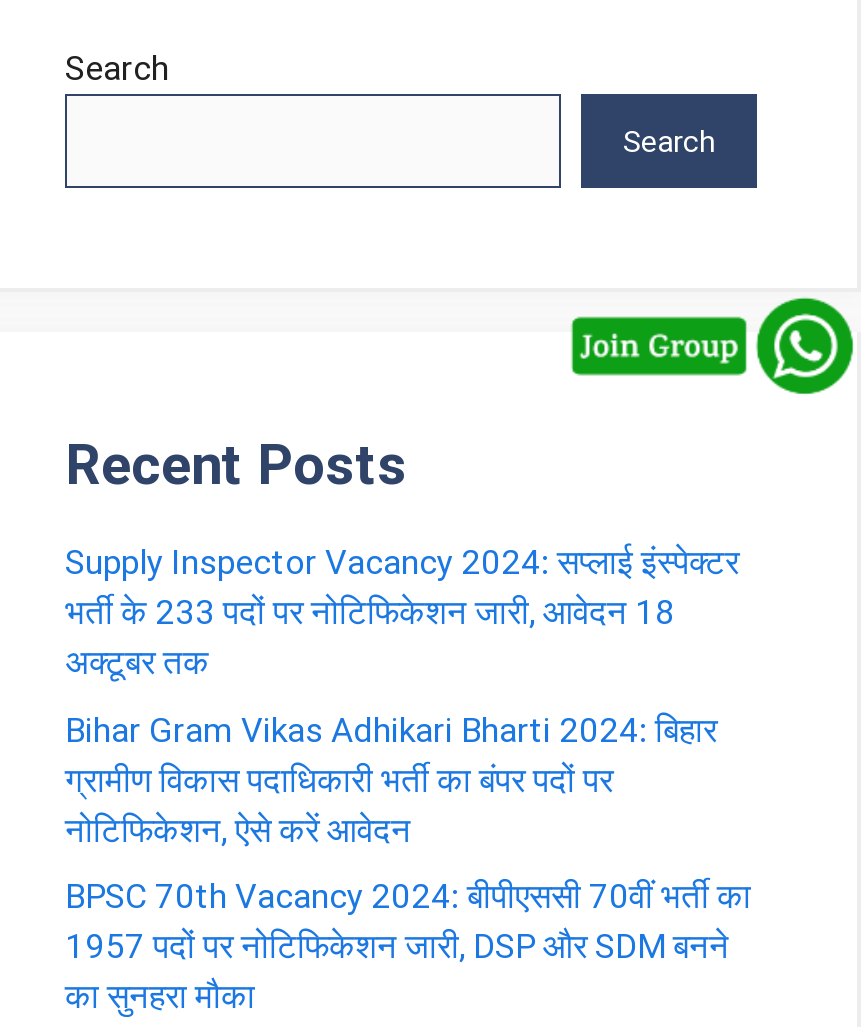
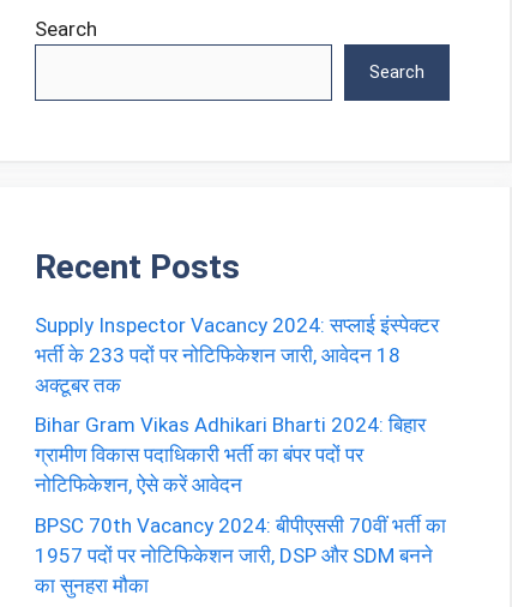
[569,296,855,396] [image] -> none

